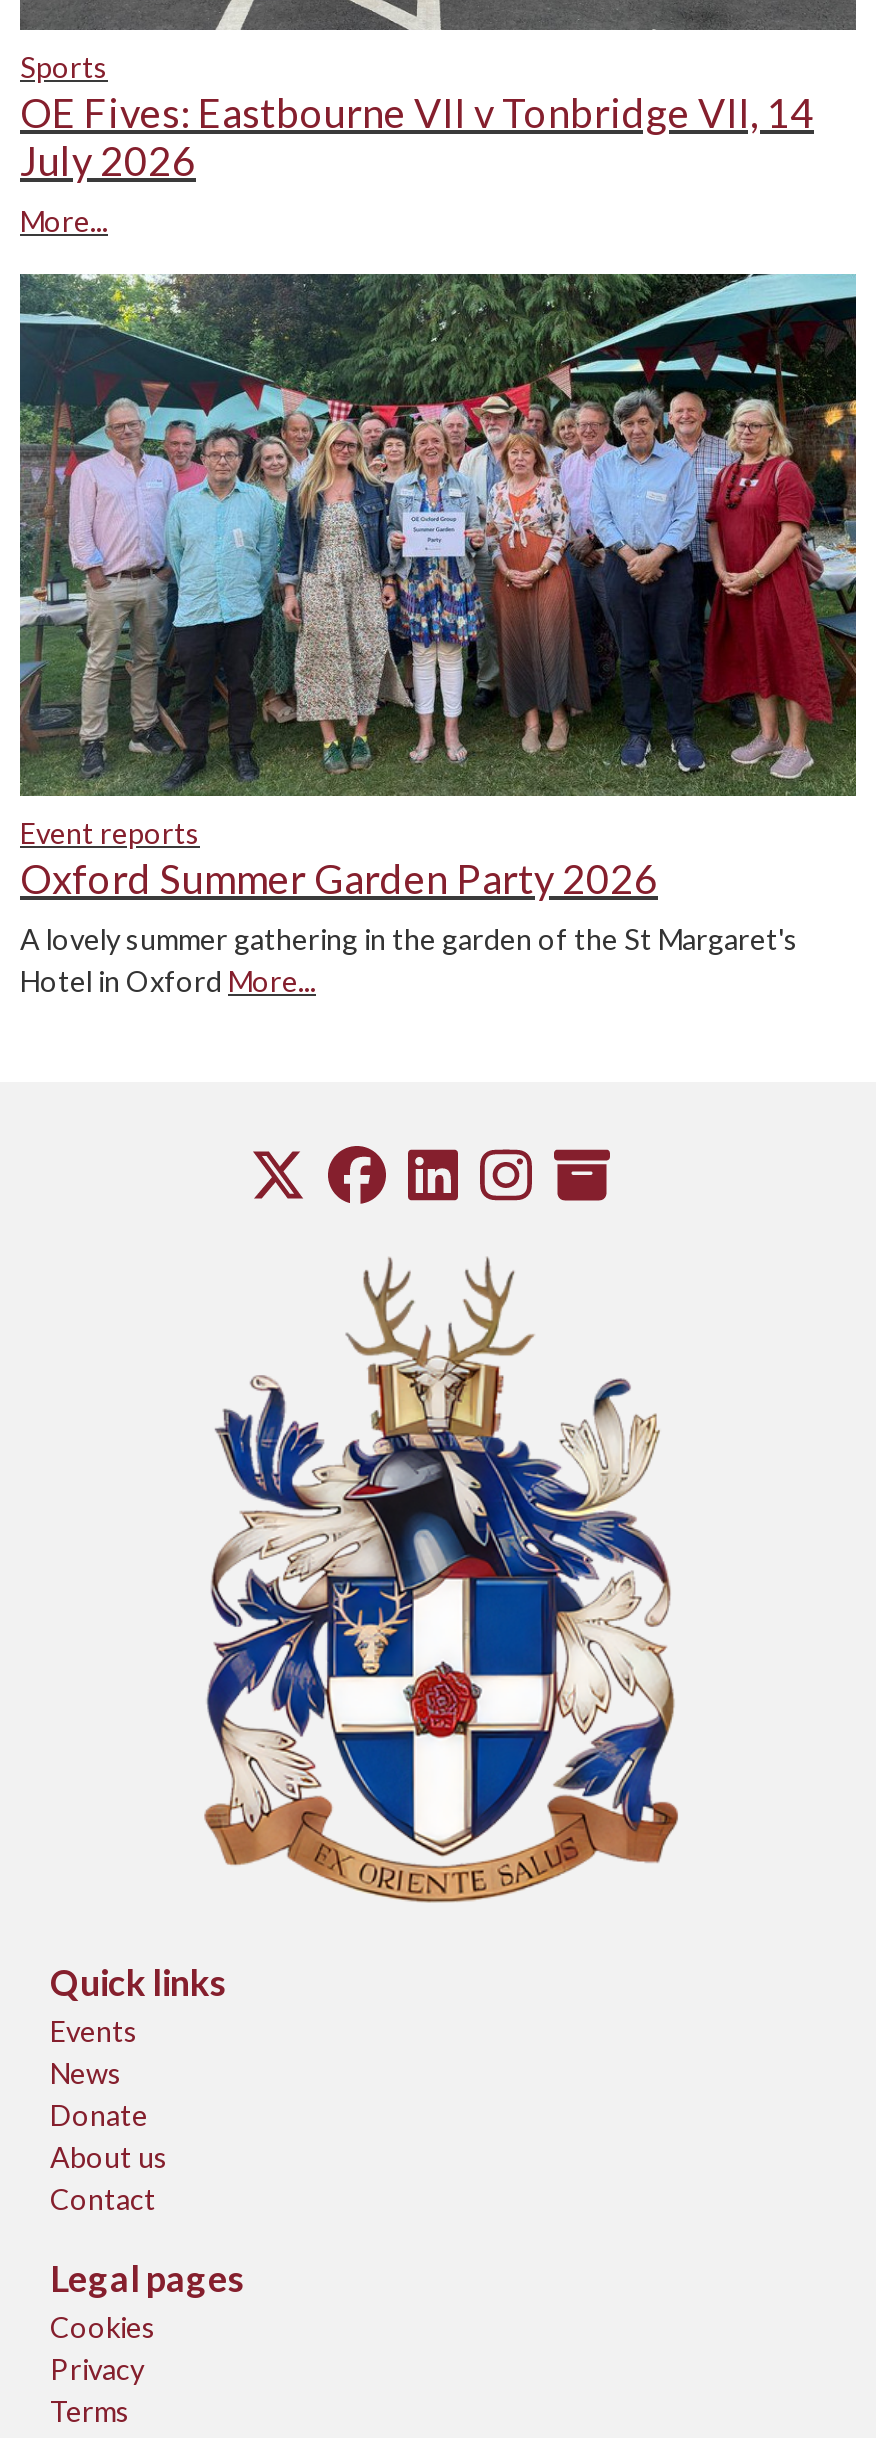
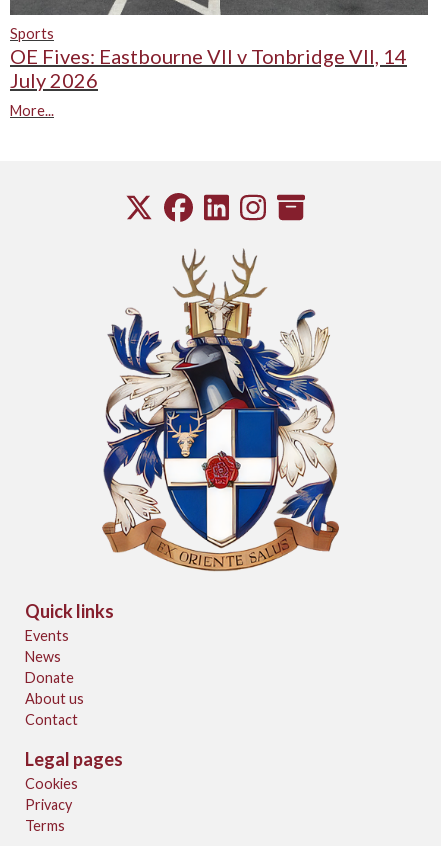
[20,272,858,998] [image] | Event reports | Oxford Summer Garden Party 2026 | A lovely summer gathering in the garden of the St Margaret's | Hotel in Oxford More... -> none

